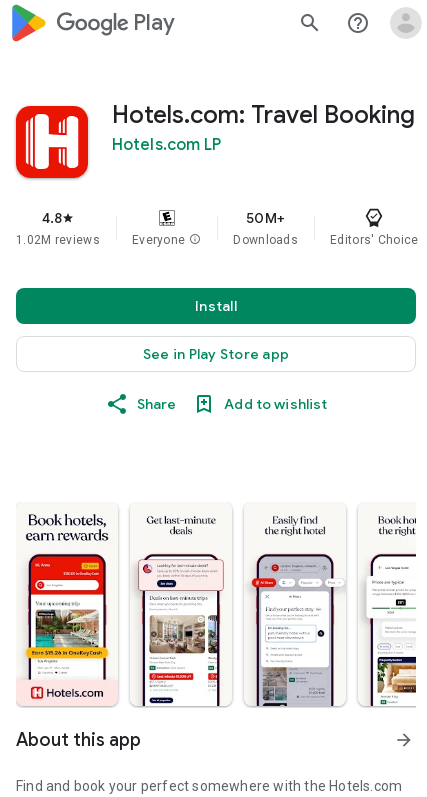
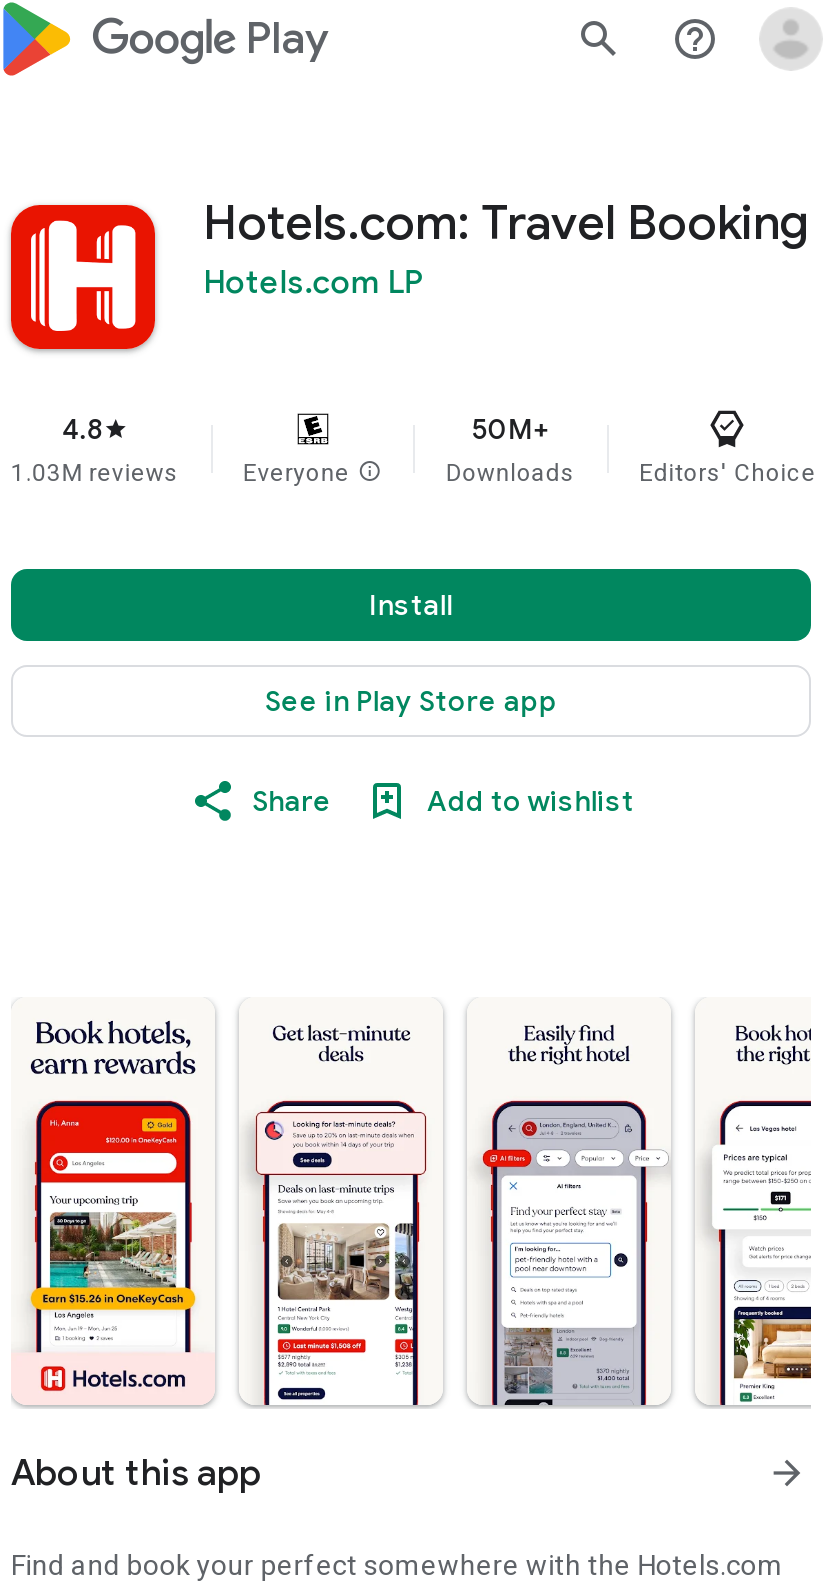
[16,233,100,247] 1.02M reviews -> [11,459,179,487] 1.03M reviews

